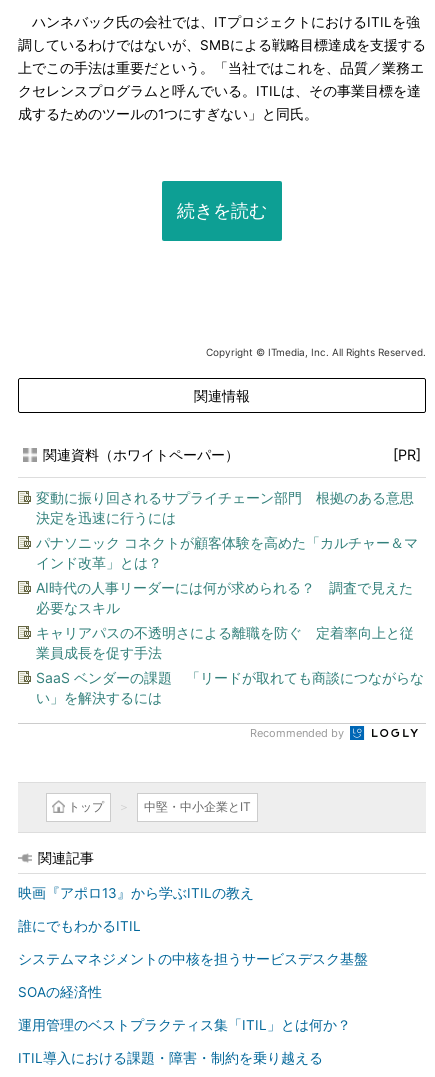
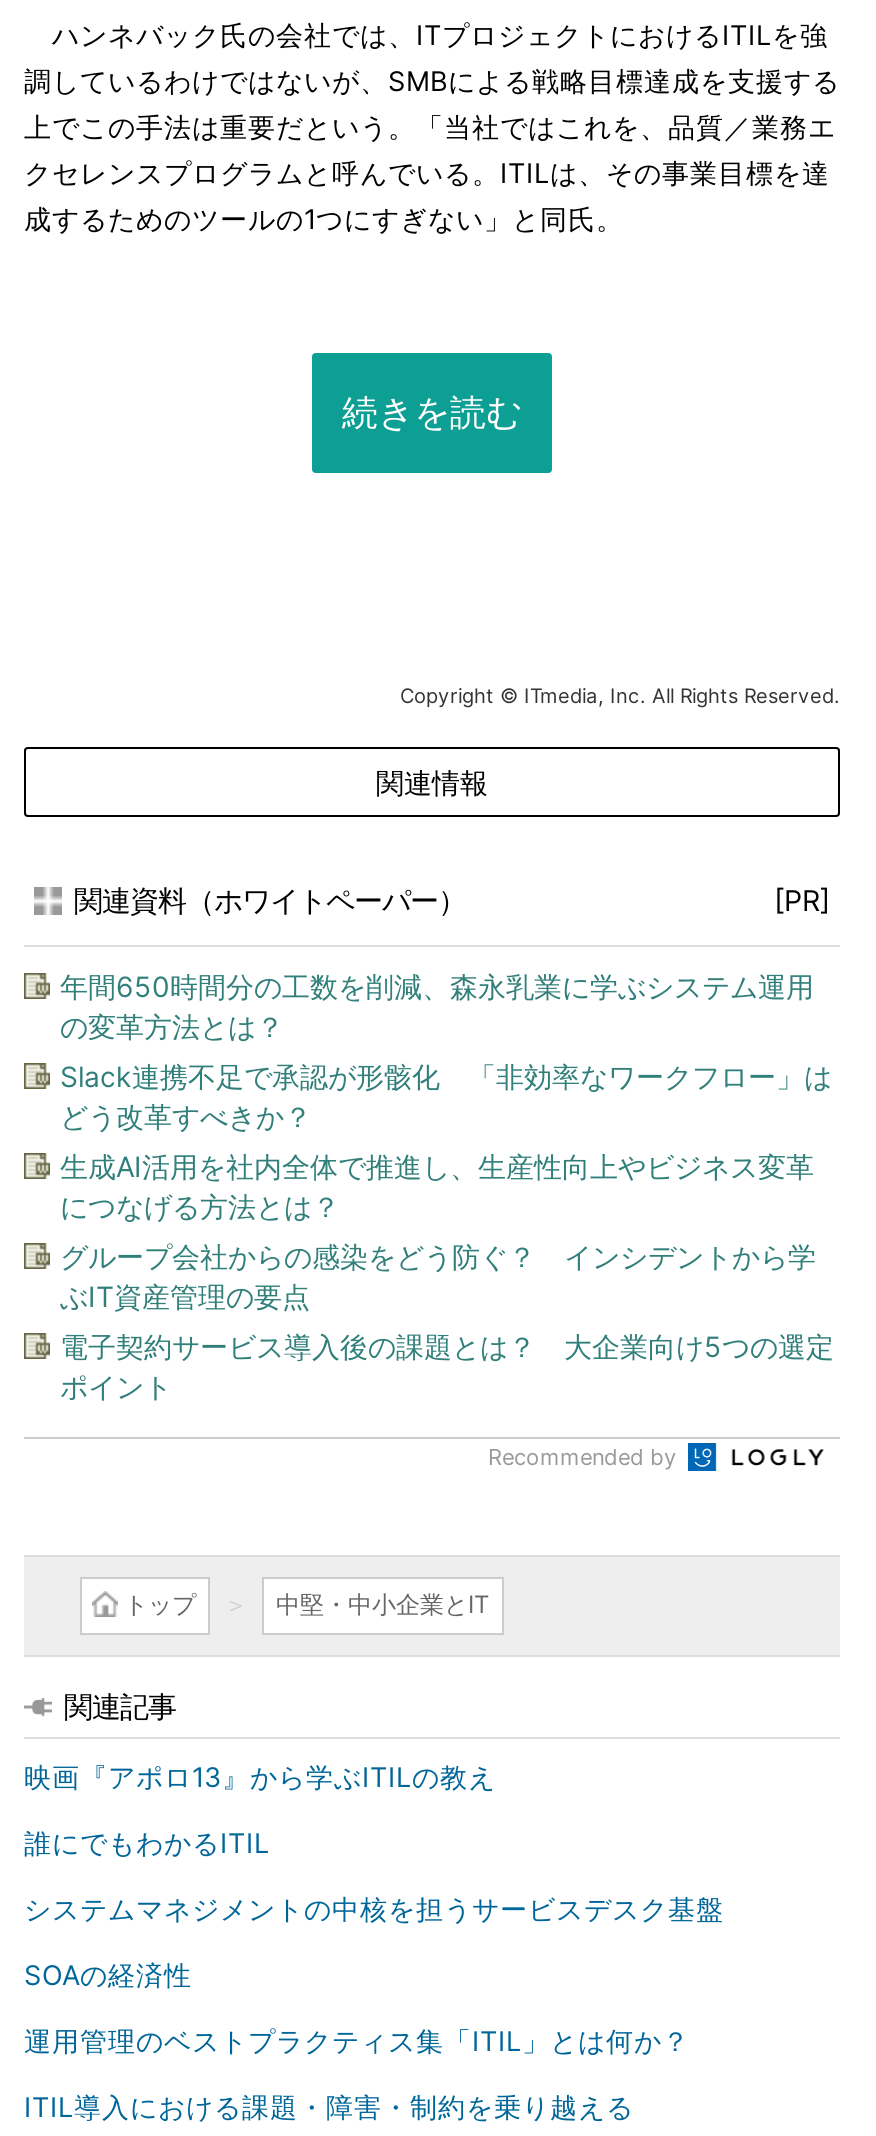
[36,489,414,526] 変動に振り回されるサプライチェーン部門 根拠のある意思 | 決定を迅速に行うには -> [60,969,814,1043] 年間650時間分の工数を削減、森永乳業に学ぶシステム運用 | の変革方法とは？
[36,534,418,571] パナソニック コネクトが顧客体験を高めた「カルチャー＆マ | インド改革」とは？ -> [60,1059,832,1133] Slack連携不足で承認が形骸化 「非効率なワークフロー」は | どう改革すべきか？
[36,579,413,616] AI時代の人事リーダーには何が求められる？ 調査で見えた | 必要なスキル -> [60,1149,814,1223] 生成AI活用を社内全体で推進し、生産性向上やビジネス変革 | につなげる方法とは？
[36,624,414,661] キャリアパスの不透明さによる離職を防ぐ 定着率向上と従 | 業員成長を促す手法 -> [60,1239,816,1313] グループ会社からの感染をどう防ぐ？ インシデントから学 | ぶIT資産管理の要点
[36,669,424,706] SaaS ベンダーの課題 「リードが取れても商談につながらな | い」を解決するには -> [60,1329,834,1403] 電子契約サービス導入後の課題とは？ 大企業向け5つの選定 | ポイント

